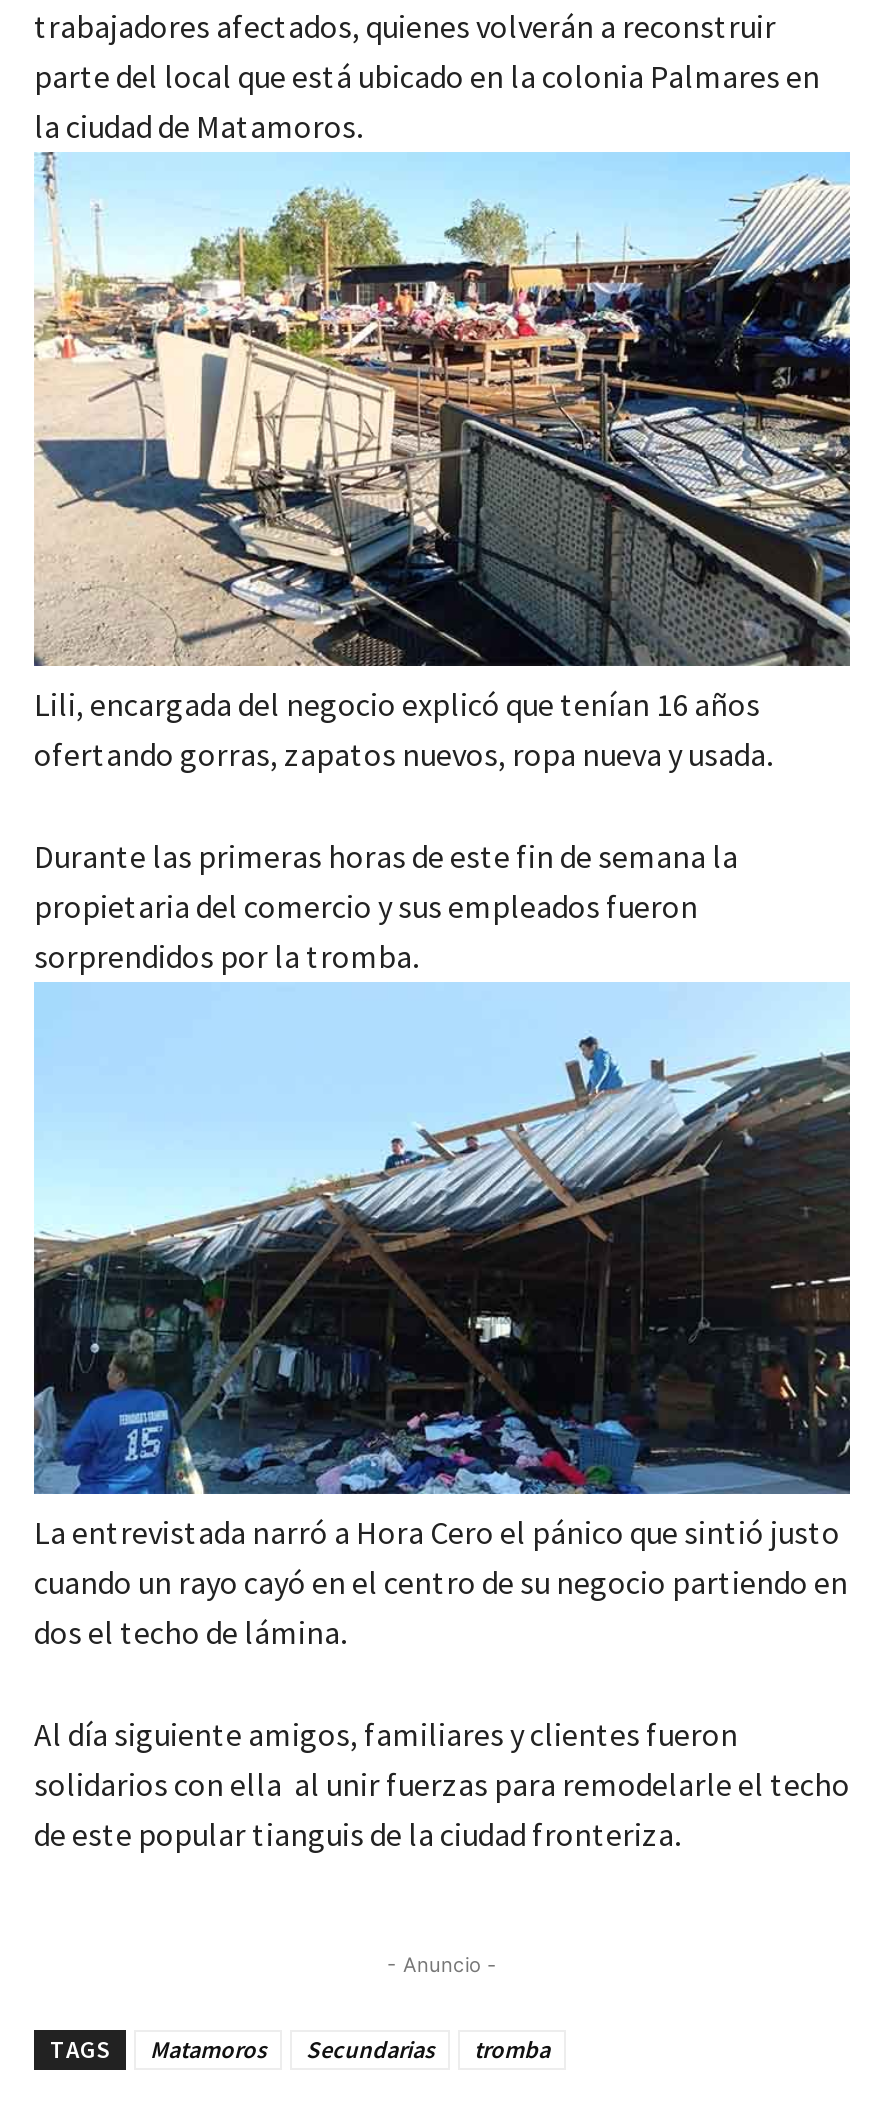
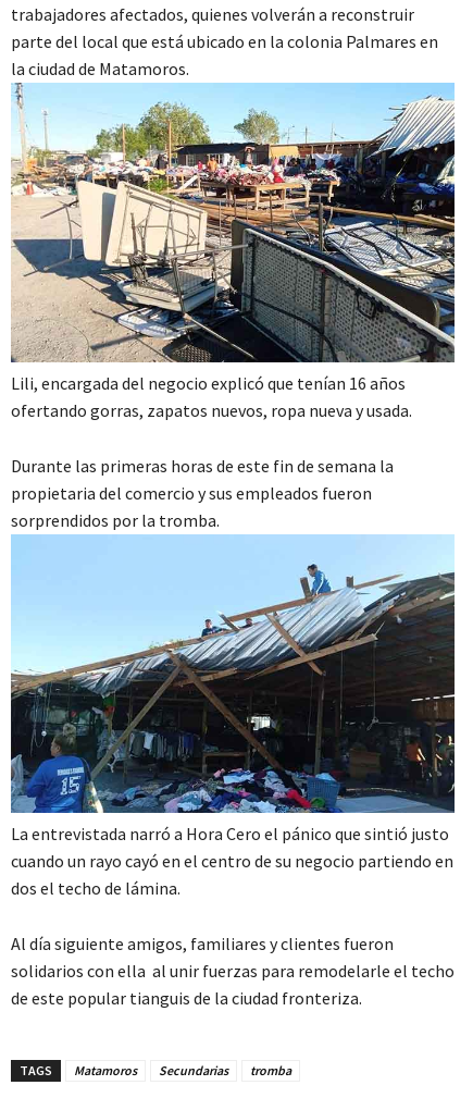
[387,1952,497,1976] - Anuncio - -> none

